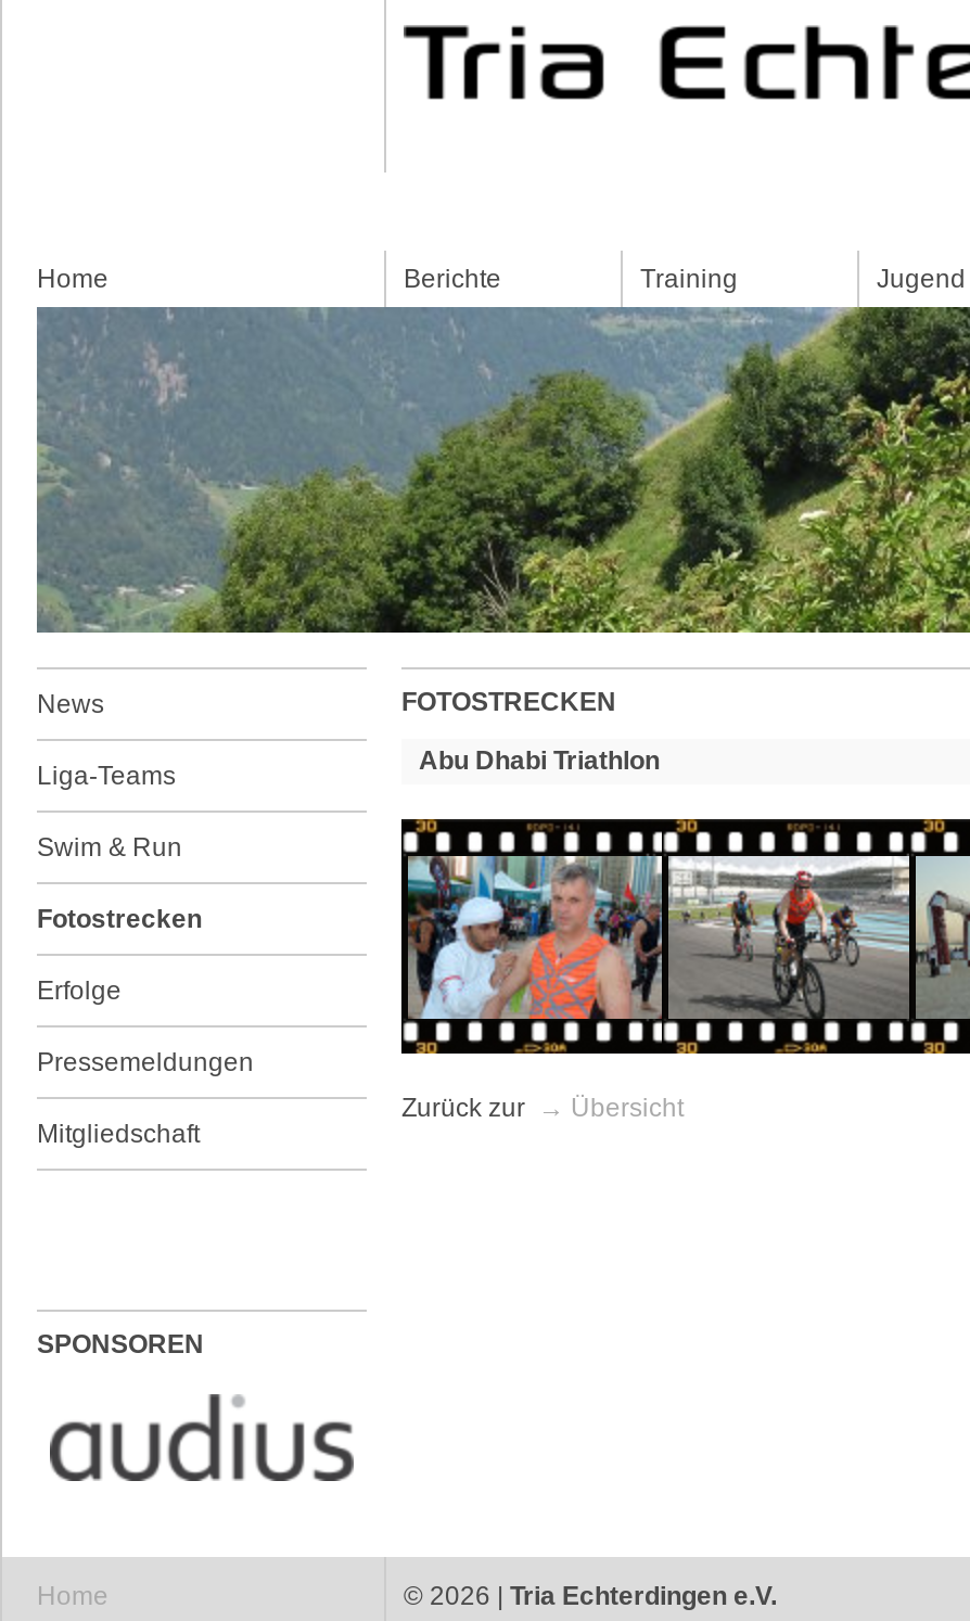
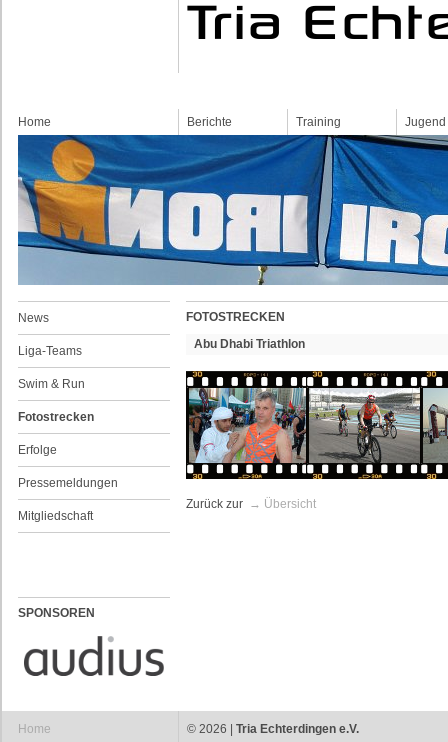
[37,305,963,635] [image] -> [18,134,445,285] [image]

